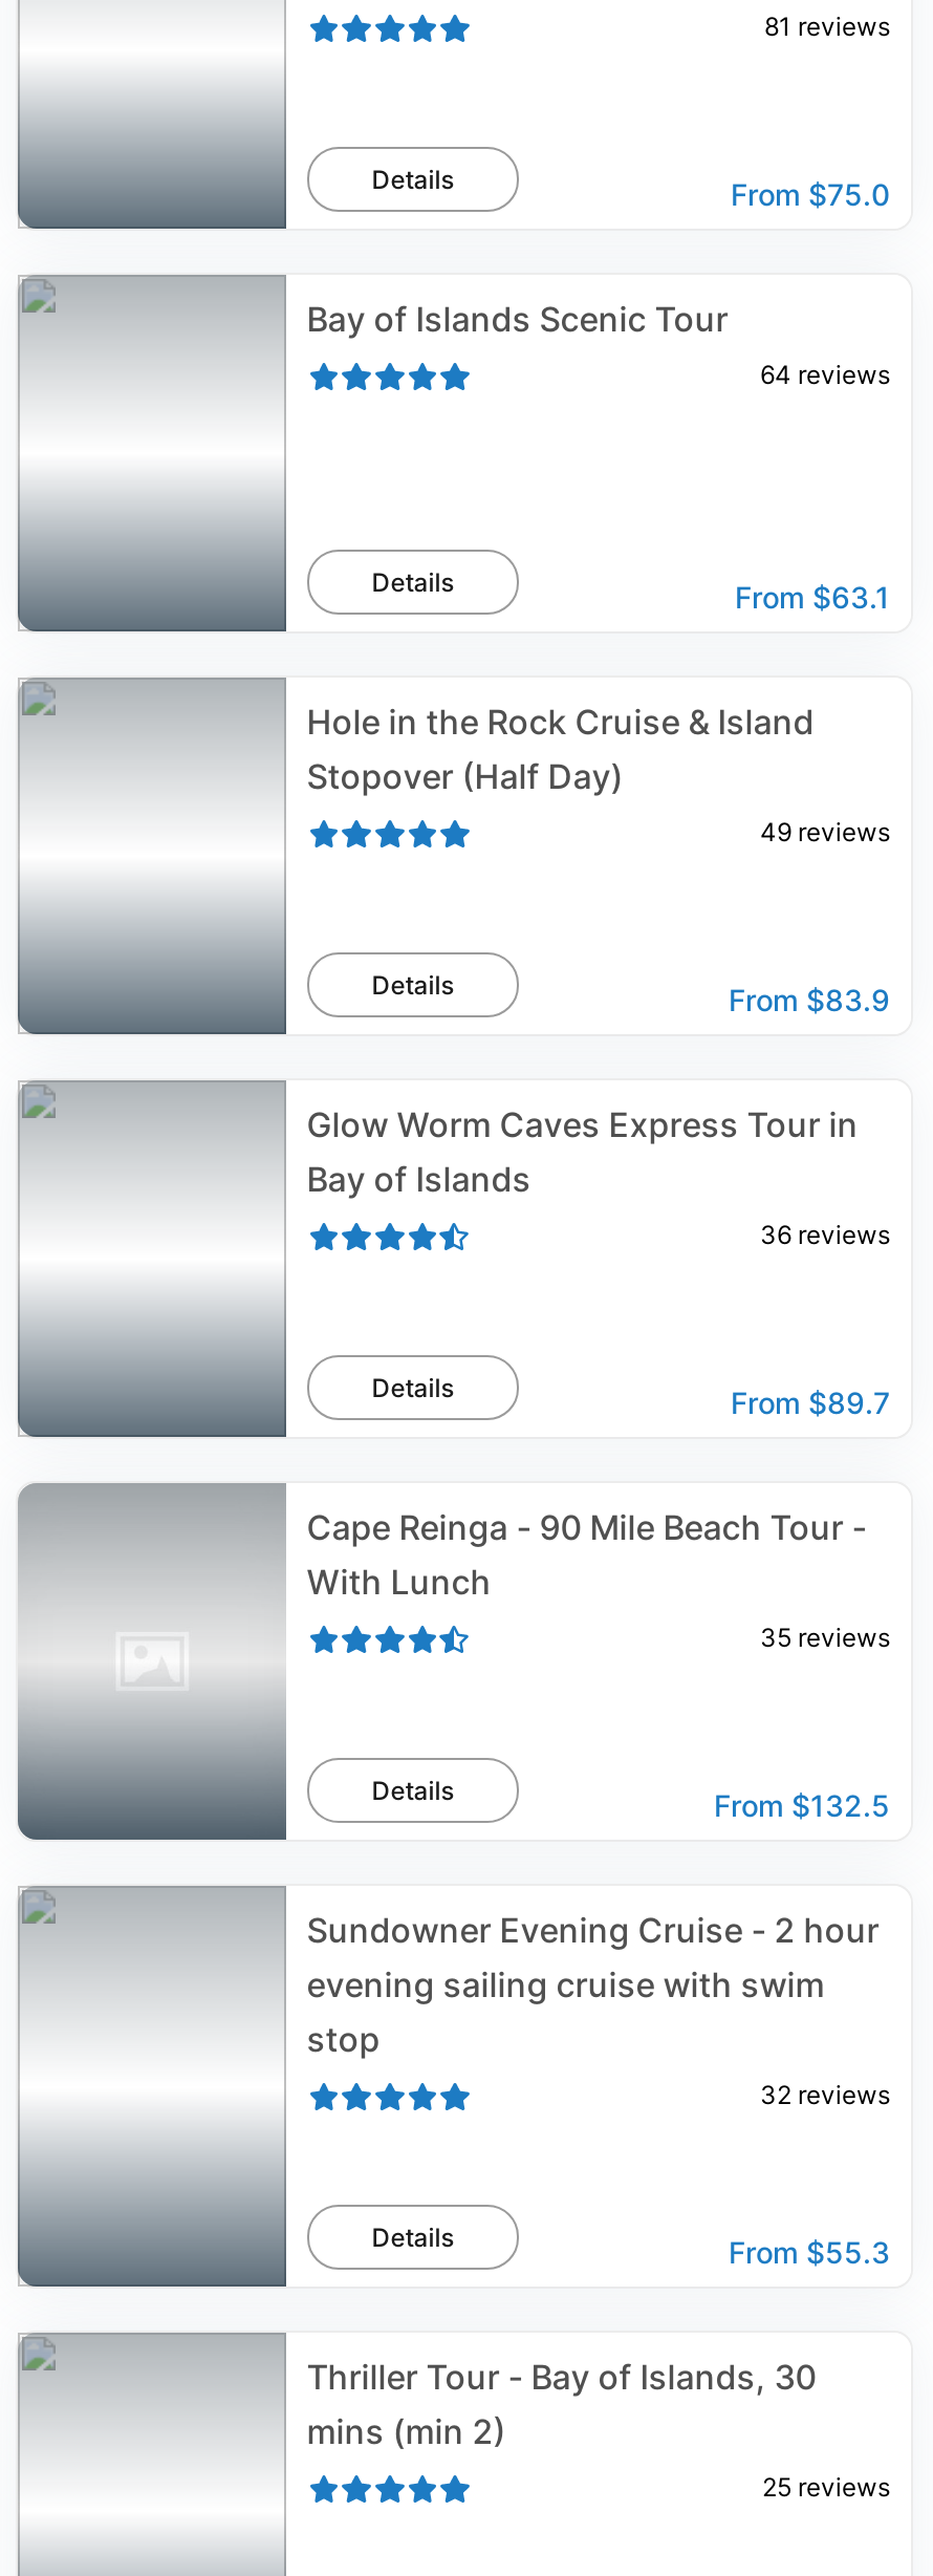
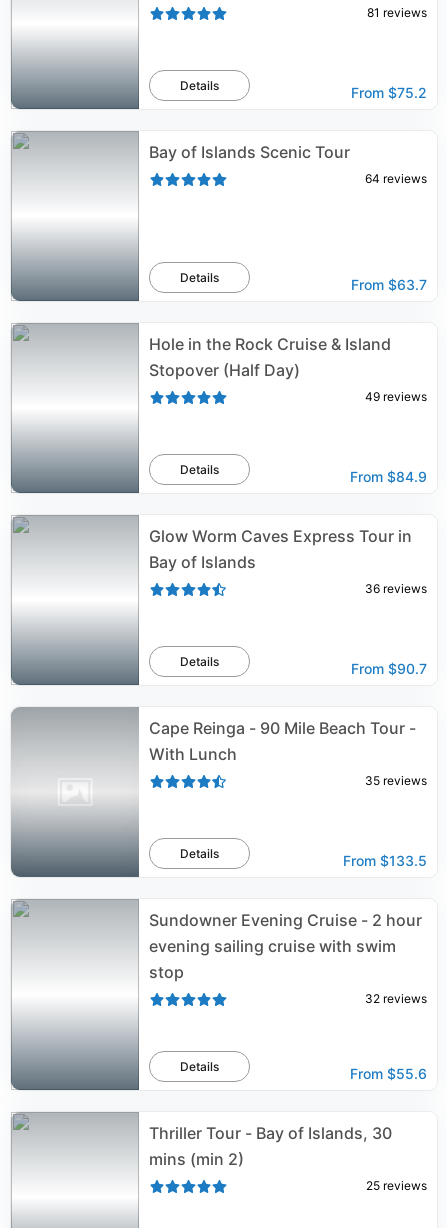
[731,176,890,212] From $75.0 -> [351,84,427,101] From $75.2
[735,579,890,615] From $63.1 -> [351,276,427,293] From $63.7
[729,982,890,1017] From $83.9 -> [350,468,427,485] From $84.9
[731,1384,890,1420] From $89.7 -> [351,660,427,677] From $90.7
[714,1787,890,1823] From $132.5 -> [343,852,427,869] From $133.5
[729,2234,890,2270] From $55.3 -> [350,1065,427,1082] From $55.6

